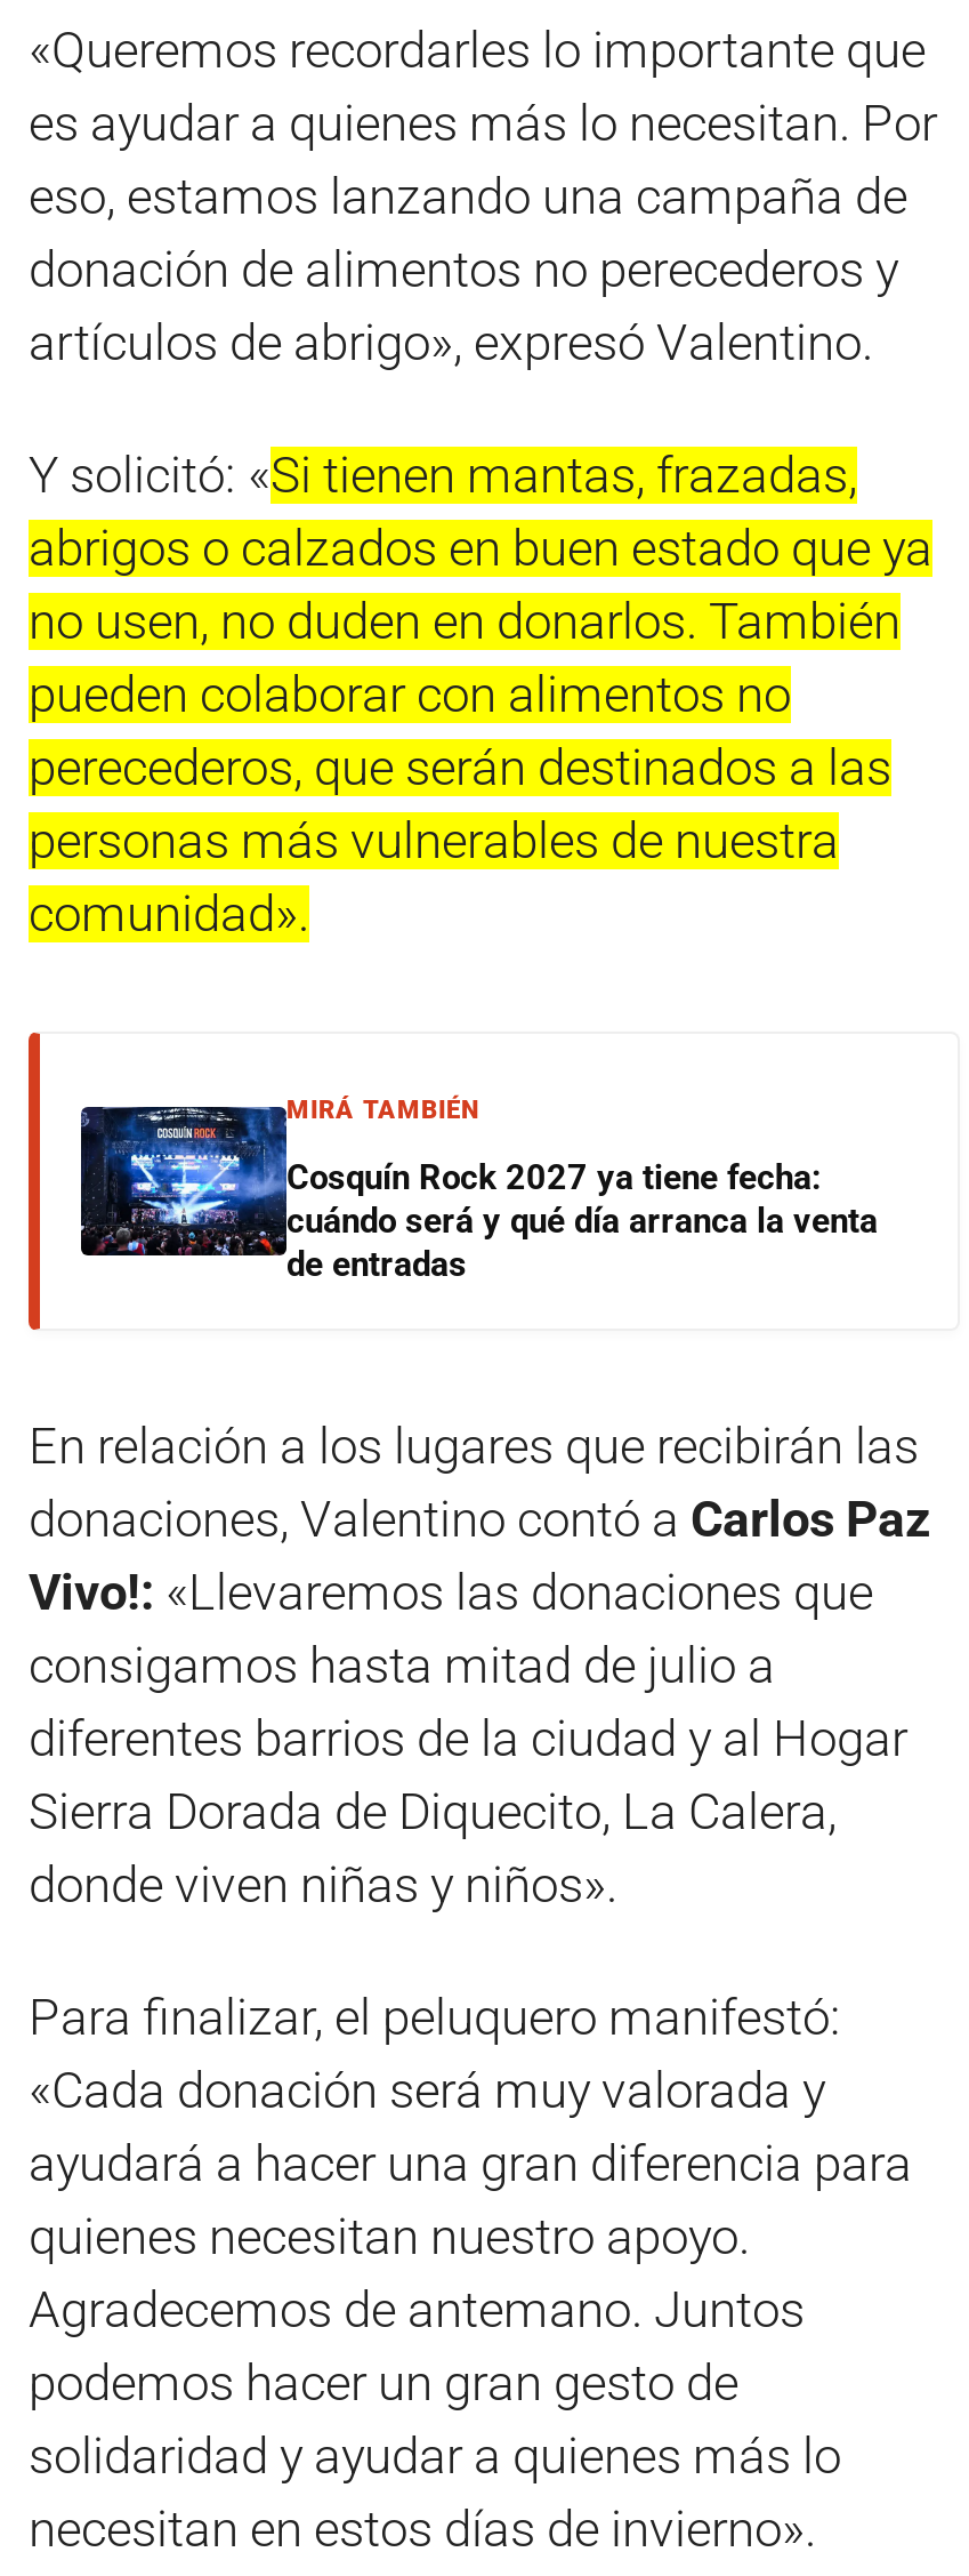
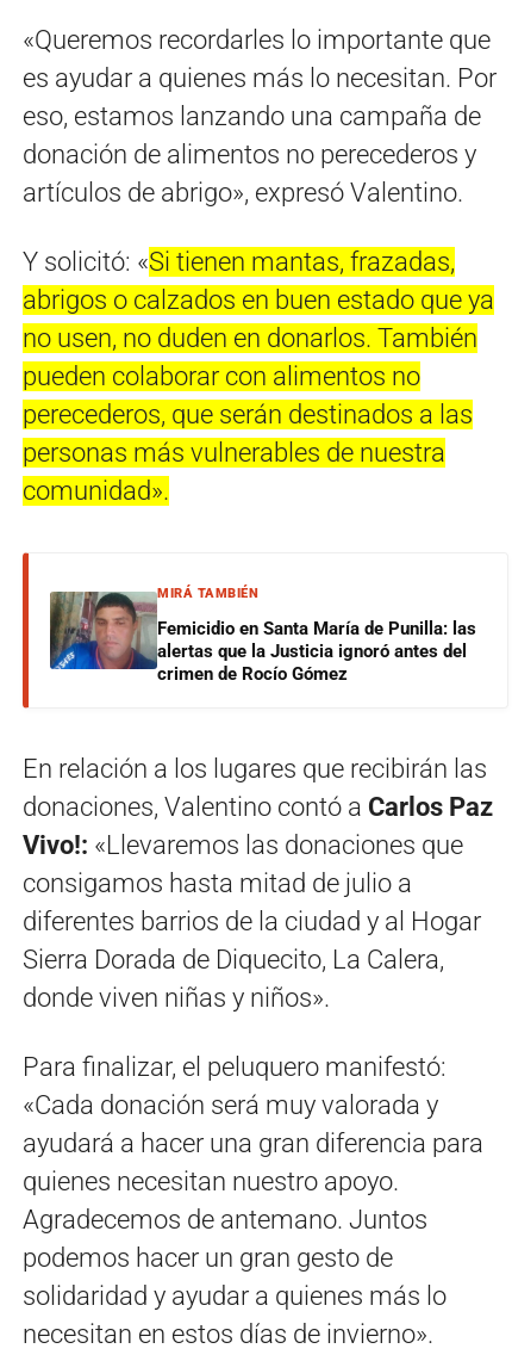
[79,1105,878,1285] [image] | Cosquín Rock 2027 ya tiene fecha: | cuándo será y qué día arranca la venta | de entradas -> [49,590,476,685] [image] | Femicidio en Santa María de Punilla: las | alertas que la Justicia ignoró antes del | crimen de Rocío Gómez

